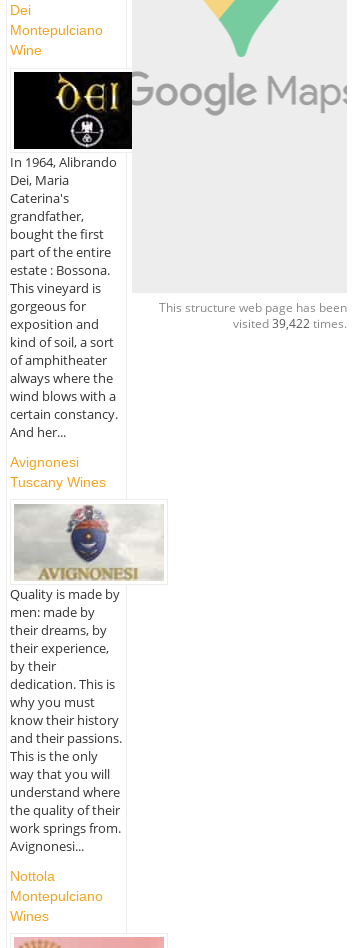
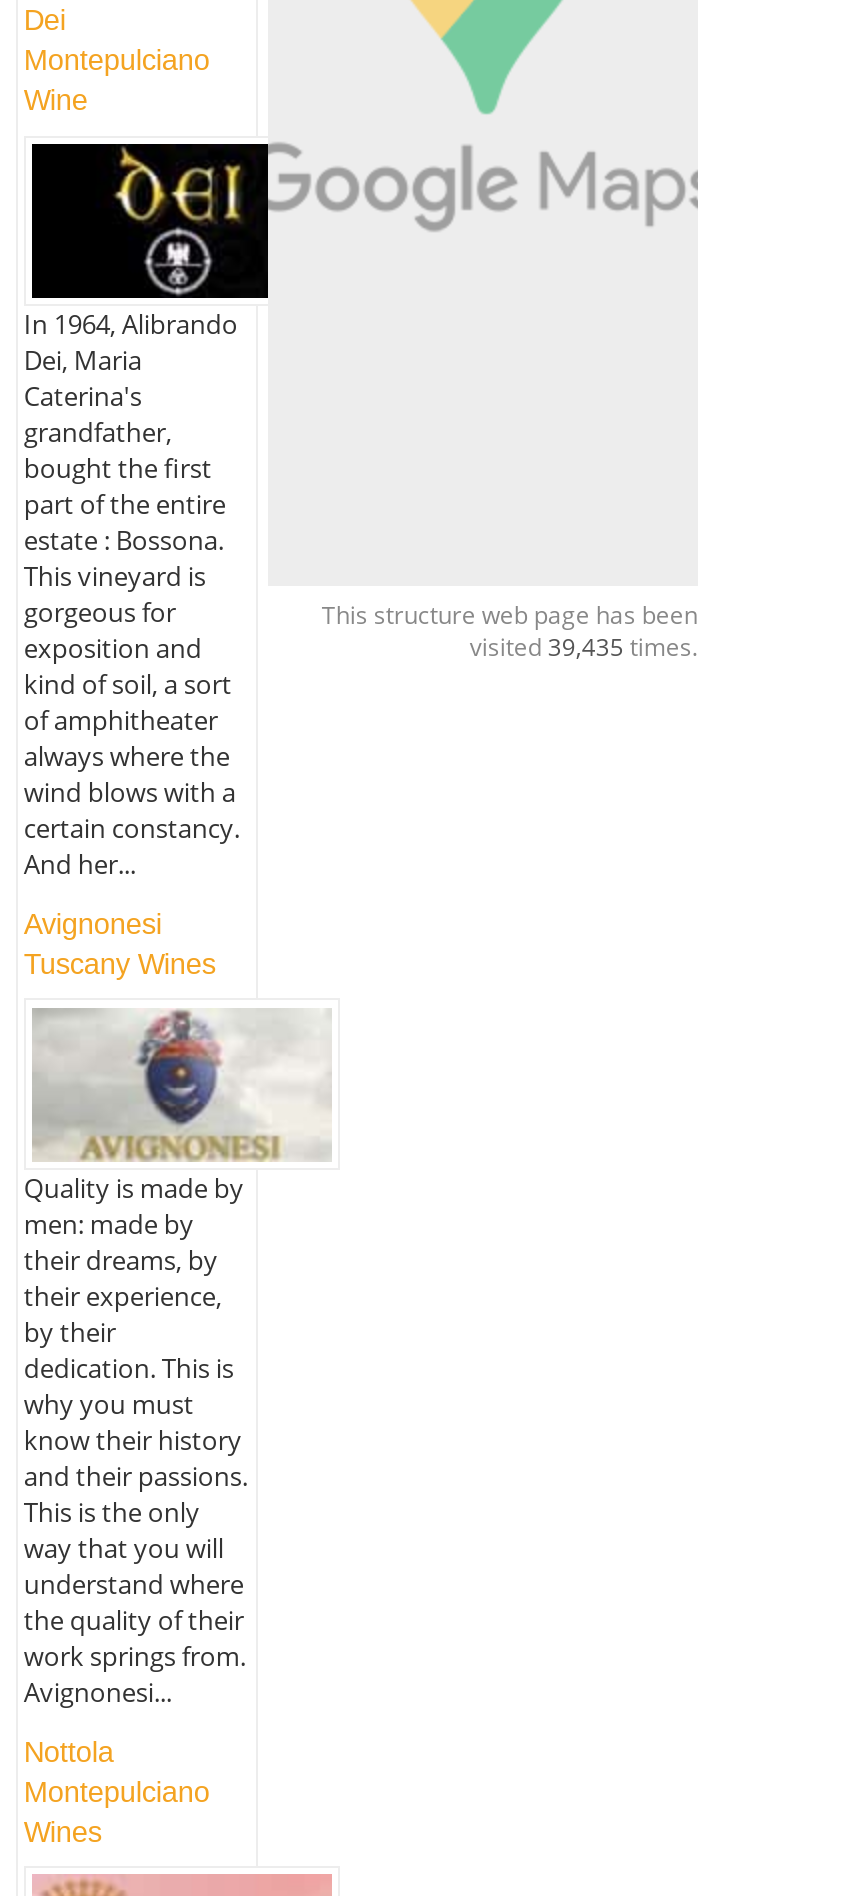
[233,315,347,331] visited 39,422 times. -> [470,629,698,661] visited 39,435 times.

